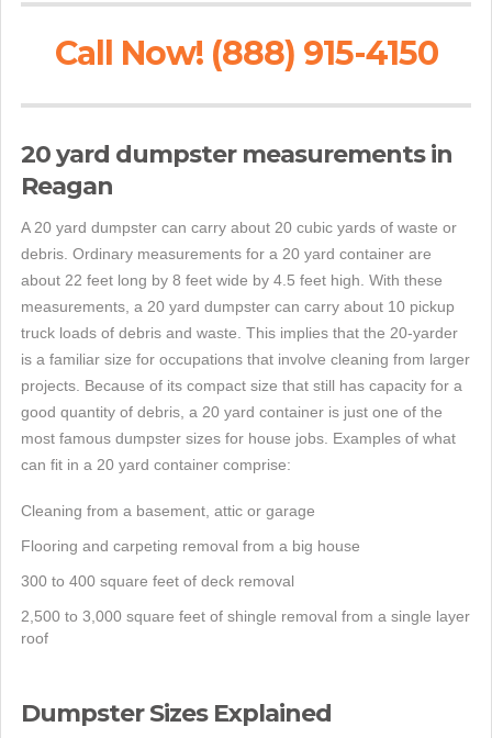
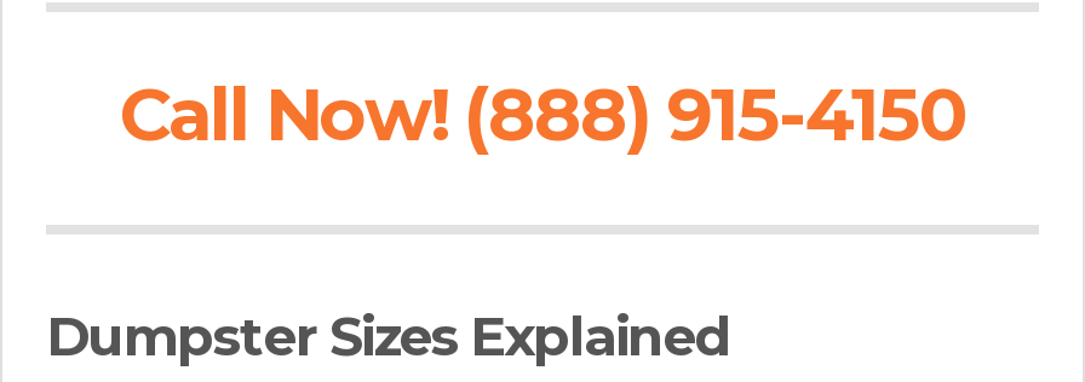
[21,139,470,647] 20 yard dumpster measurements in | Reagan | A 20 yard dumpster can carry about 20 cubic yards of waste or | debris. Ordinary measurements for a 20 yard container are | about 22 feet long by 8 feet wide by 4.5 feet high. With these | measurements, a 20 yard dumpster can carry about 10 pickup | truck loads of debris and waste. This implies that the 20-yarder | is a familiar size for occupations that involve cleaning from larger | projects. Because of its compact size that still has capacity for a | good quantity of debris, a 20 yard container is just one of the | most famous dumpster sizes for house jobs. Examples of what | can fit in a 20 yard container comprise: | Cleaning from a basement, attic or garage | Flooring and carpeting removal from a big house | 300 to 400 square feet of deck removal | 2,500 to 3,000 square feet of shingle removal from a single layer | roof -> none

